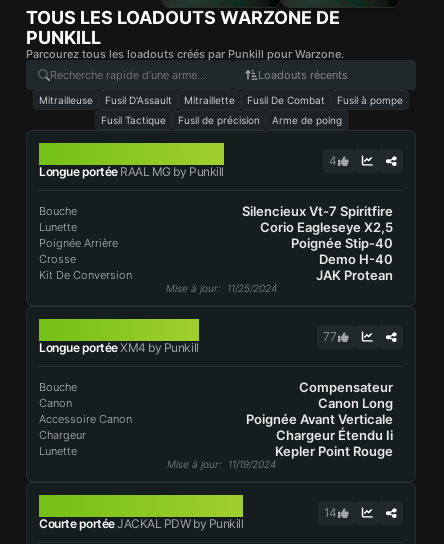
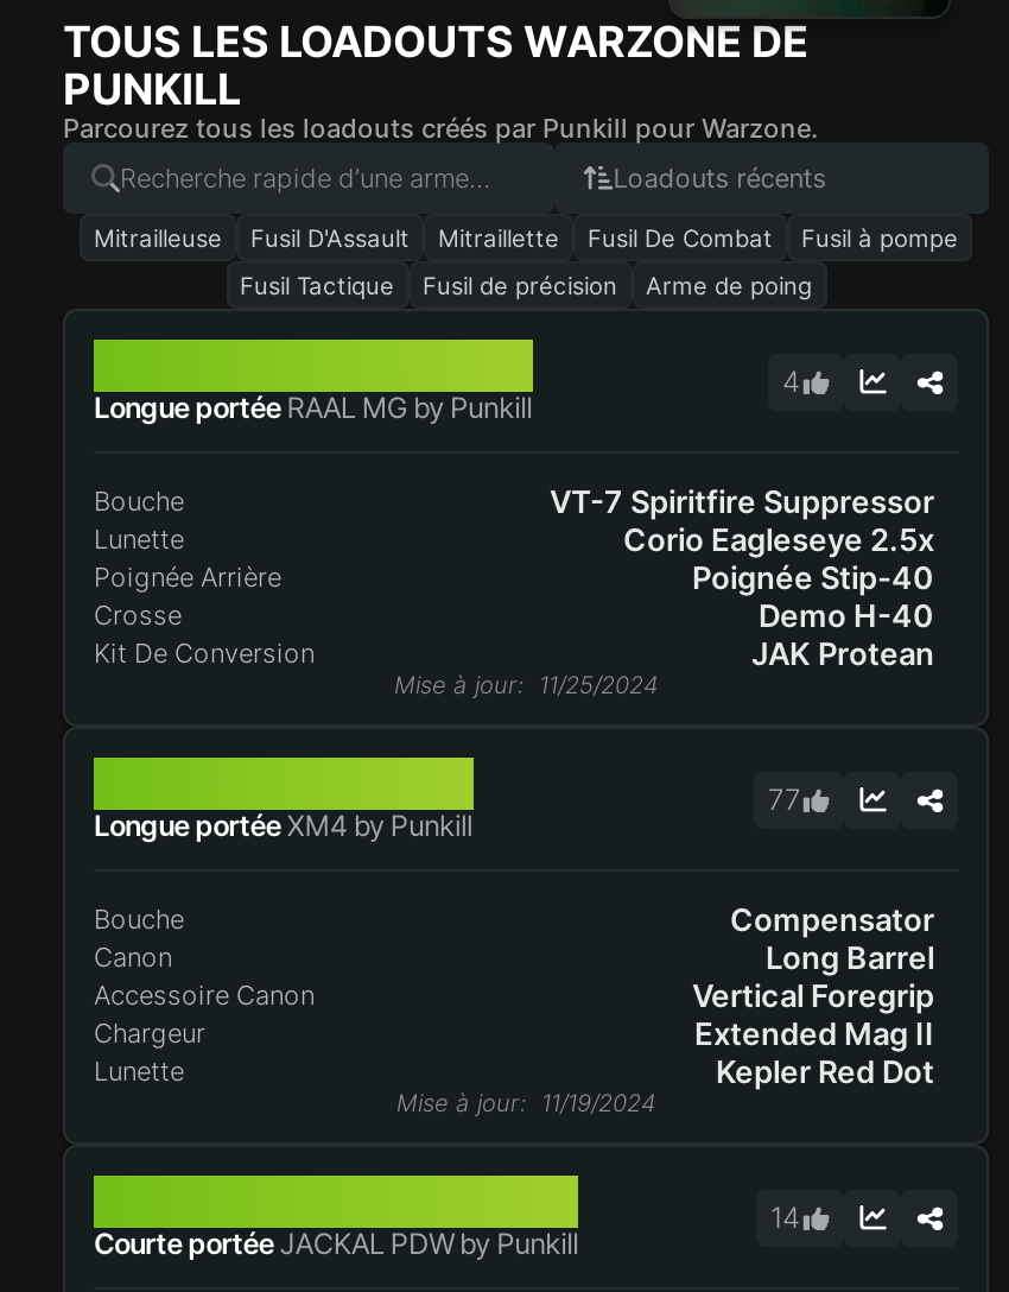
[242,203,393,219] Silencieux Vt-7 Spiritfire -> [550,482,934,520] VT-7 Spiritfire Suppressor
[260,219,393,235] Corio Eagleseye X2,5 -> [623,520,934,558] Corio Eagleseye 2.5x
[299,379,393,395] Compensateur -> [730,900,934,938] Compensator
[318,395,393,411] Canon Long -> [766,938,934,976] Long Barrel
[246,411,393,427] Poignée Avant Verticale -> [692,976,934,1014] Vertical Foregrip
[276,427,393,443] Chargeur Étendu Ii -> [694,1014,934,1052] Extended Mag II
[275,443,393,459] Kepler Point Rouge -> [716,1052,934,1090] Kepler Red Dot

